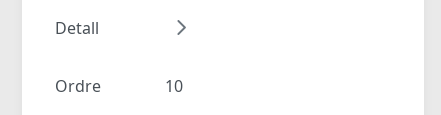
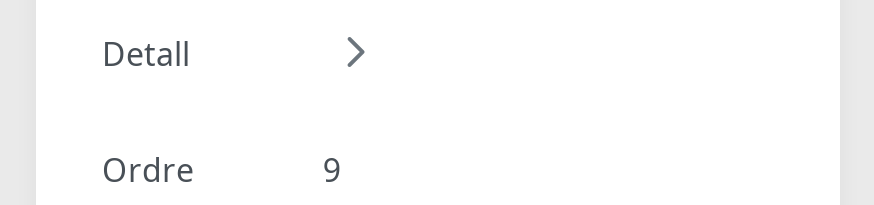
[165,75,183,97] 10 -> [323,148,341,192] 9

